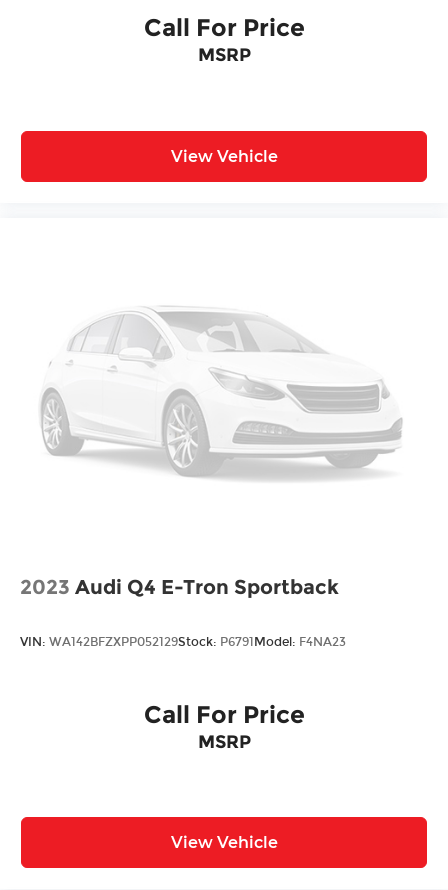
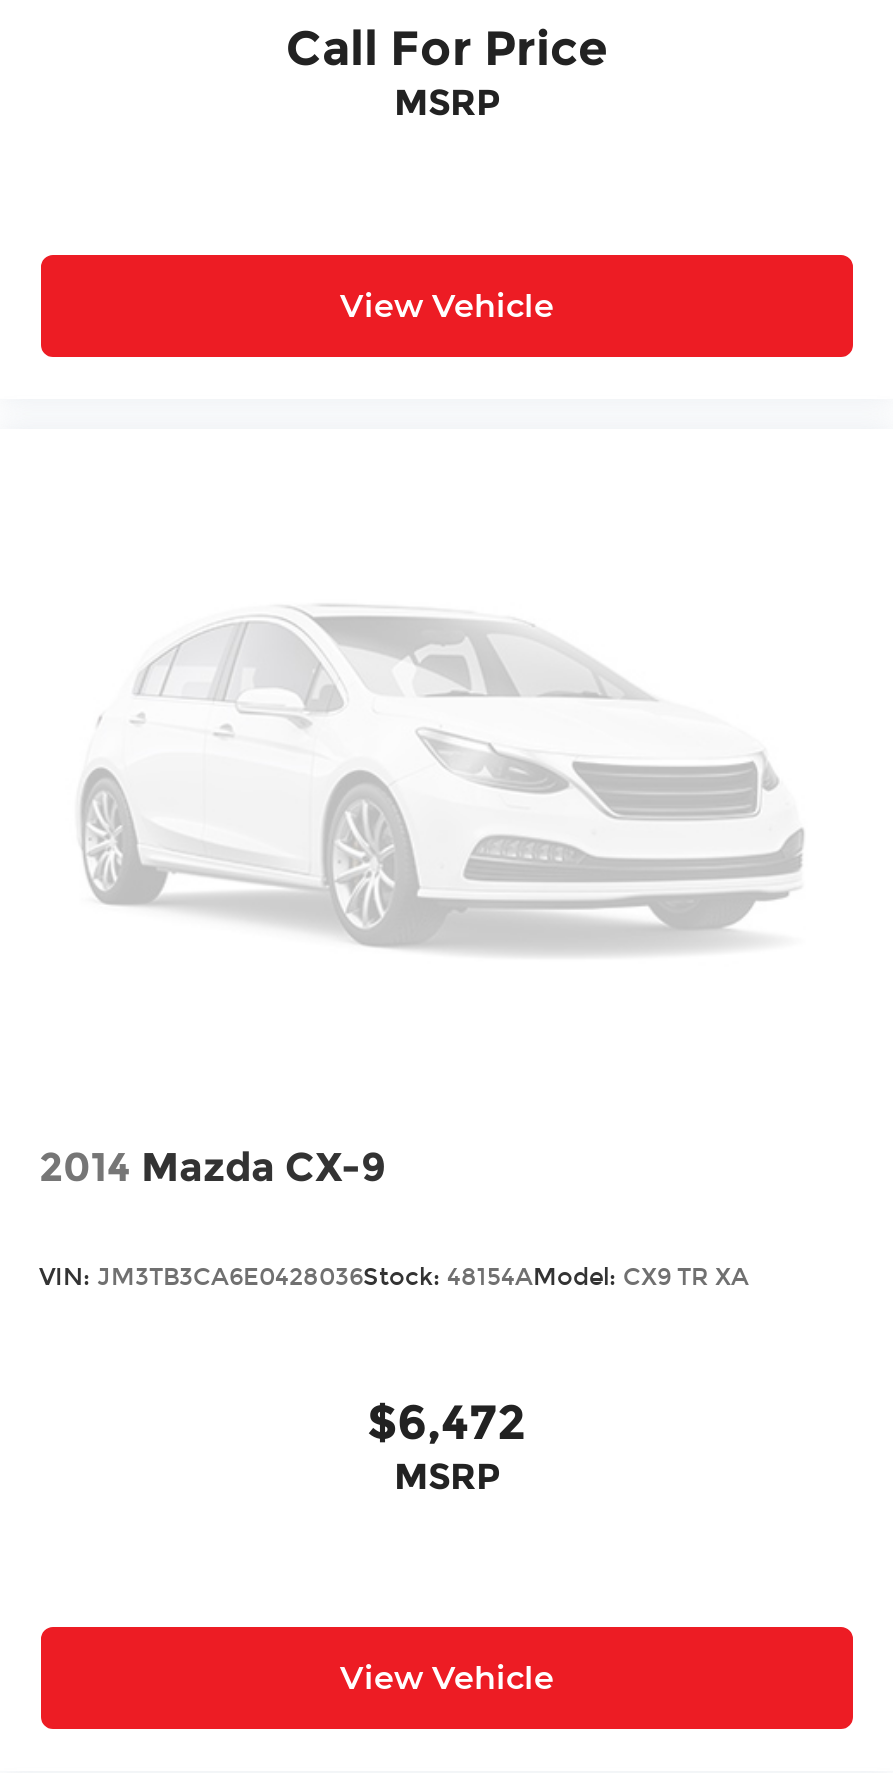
[20,575,339,599] 2023 Audi Q4 E-Tron Sportback -> [39,1143,387,1191] 2014 Mazda CX-9
[20,635,346,649] VIN: WA142BFZXPP052129Stock: P6791Model: F4NA23 -> [39,1263,749,1291] VIN: JM3TB3CA6E0428036Stock: 48154AModel: CX9 TR XA
[143,700,304,729] Call For Price -> [367,1392,527,1450] $6,472

